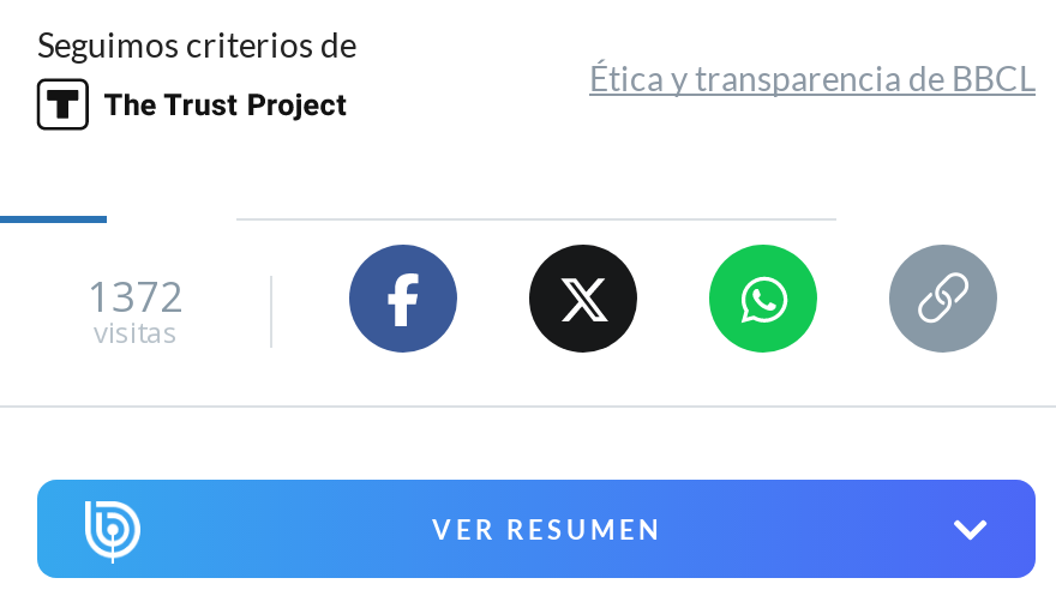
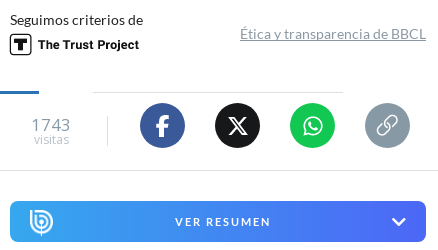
[88,269,184,324] 1372 -> [31,113,71,136] 1743

